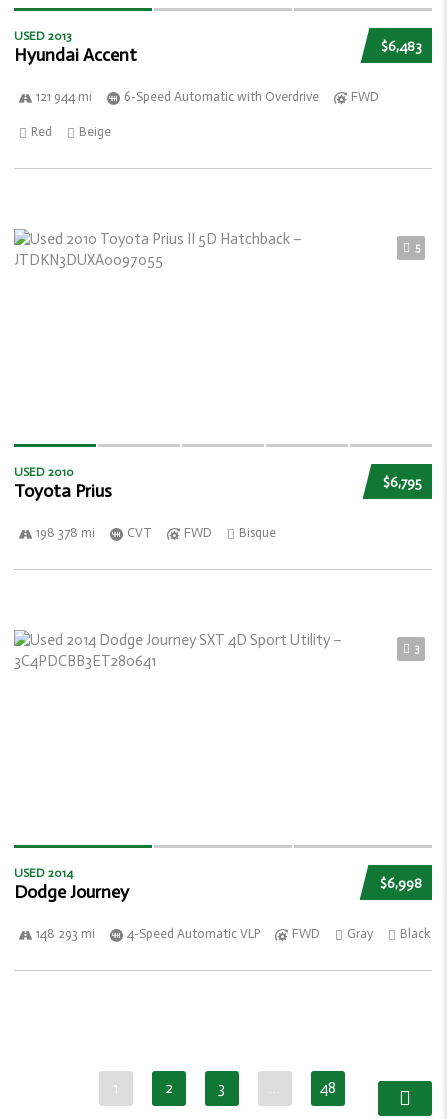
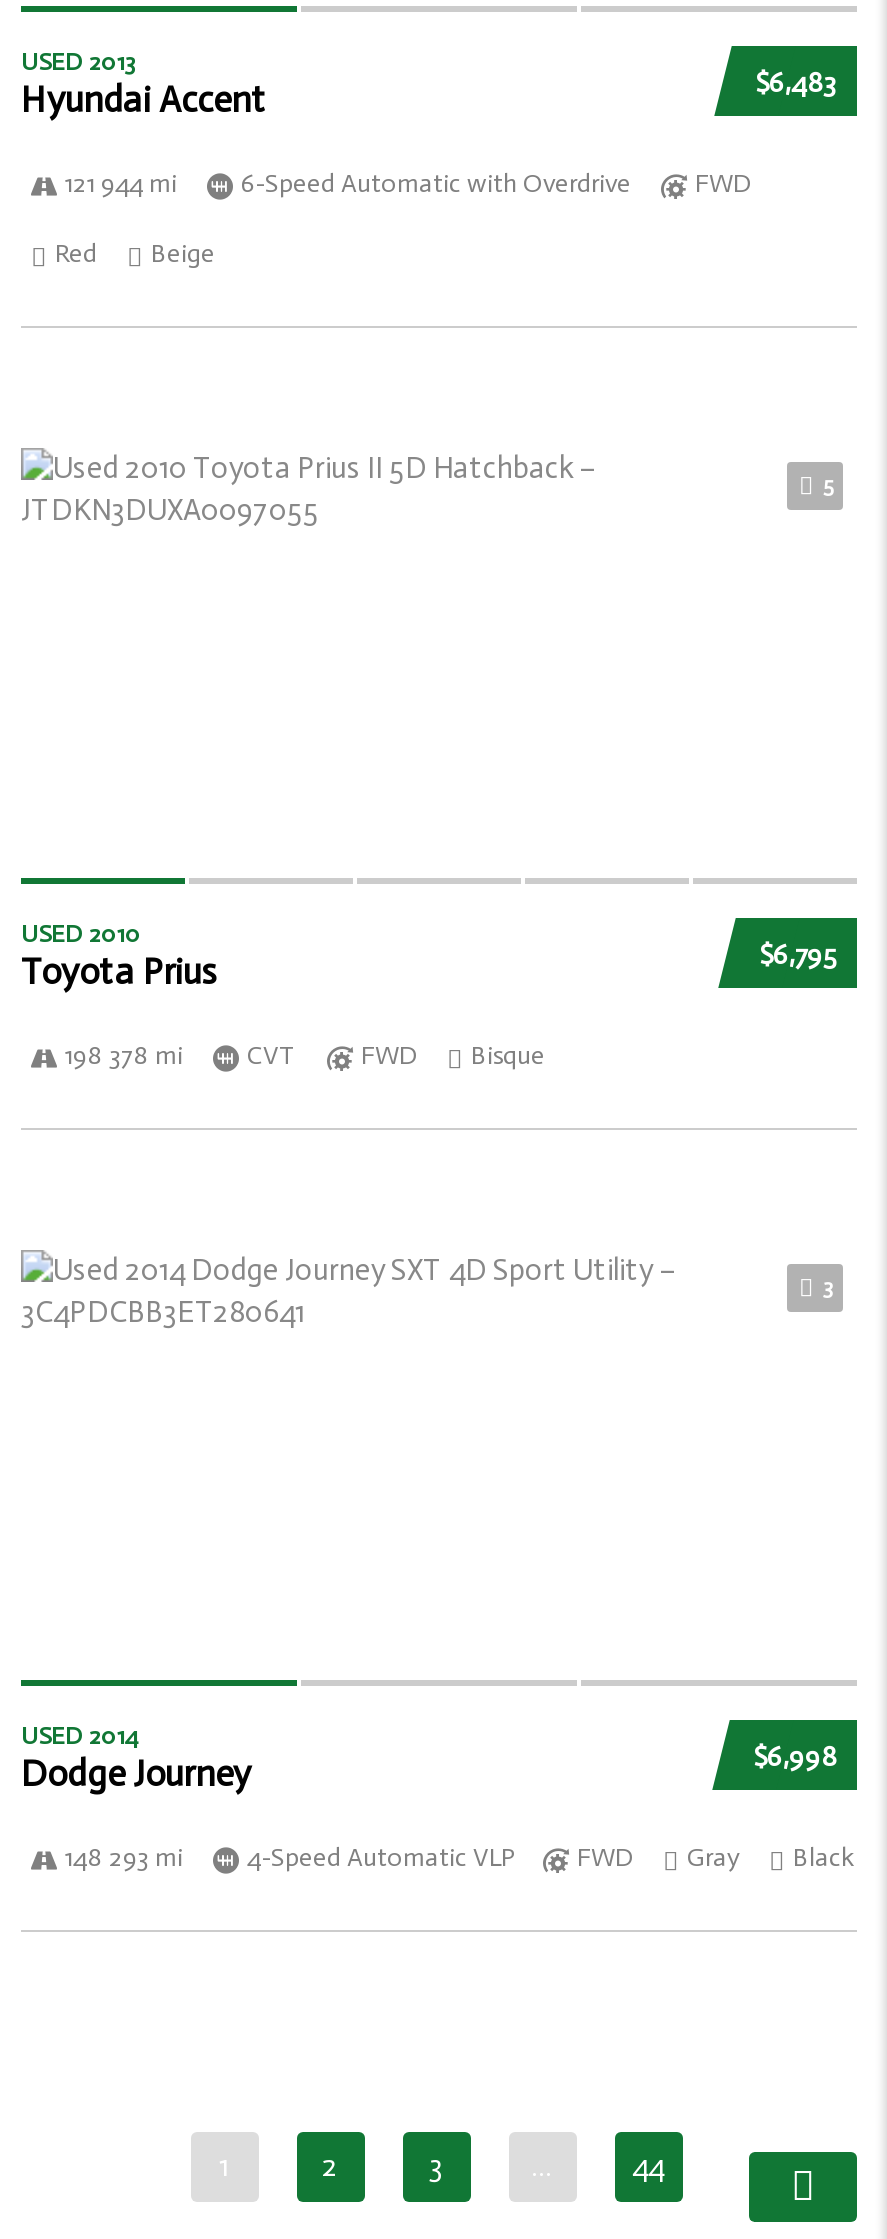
[319,1079,335,1097] 48 -> [632,2148,664,2184] 44

